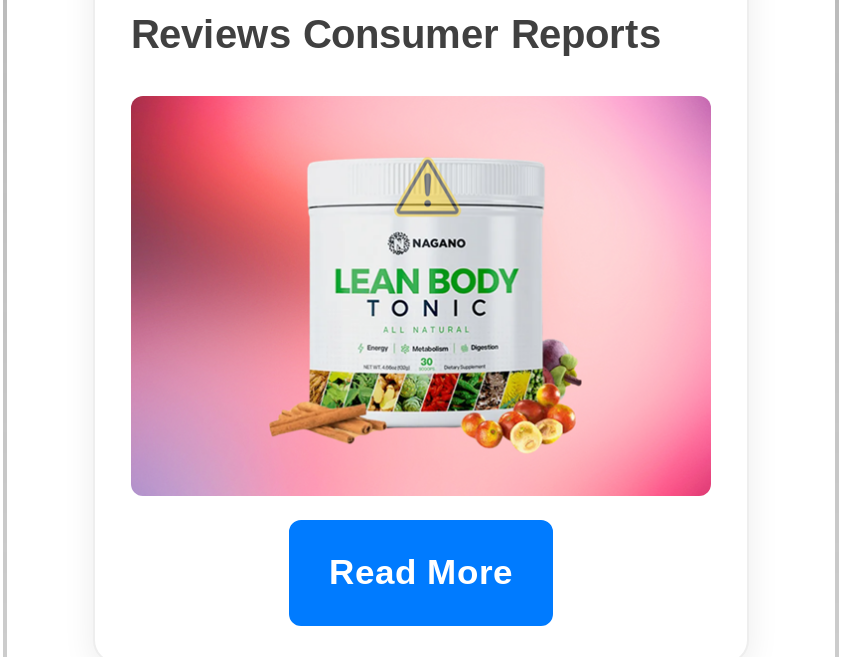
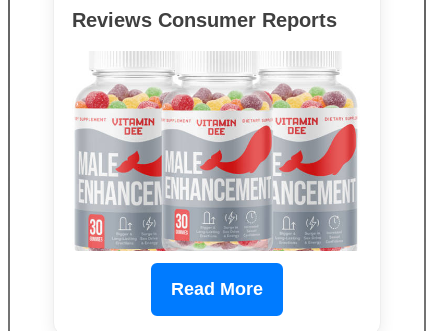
[129,93,713,497] [image] -> [72,50,362,251] [image]

